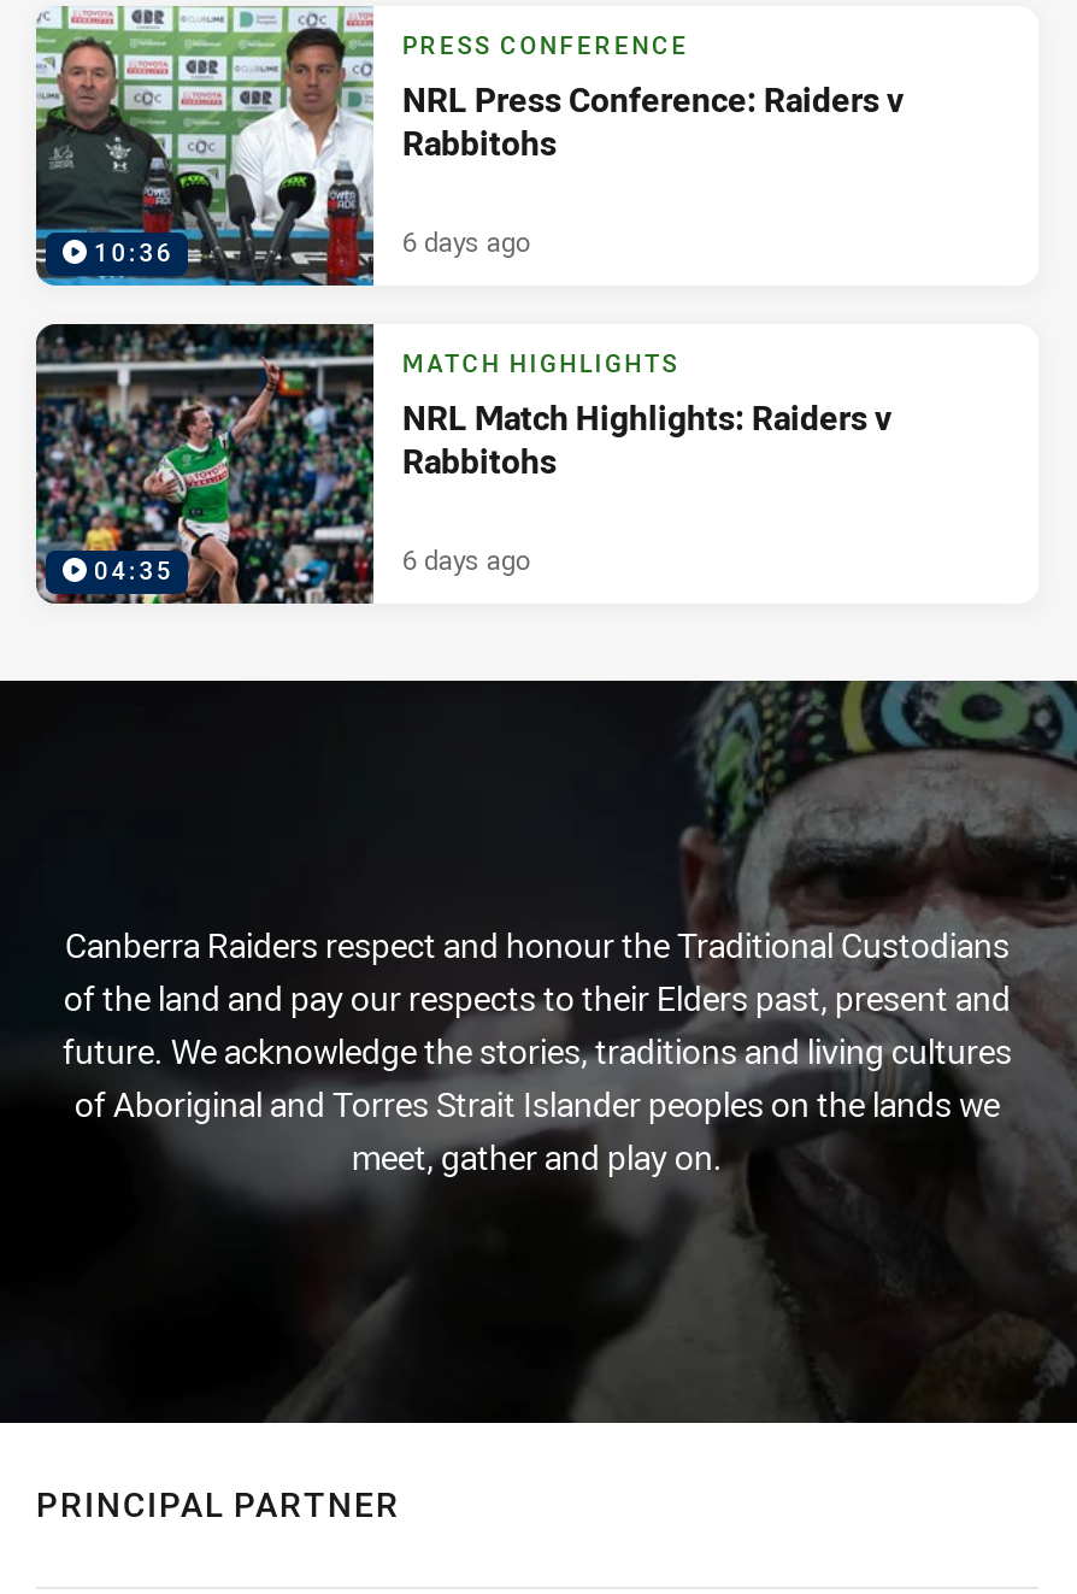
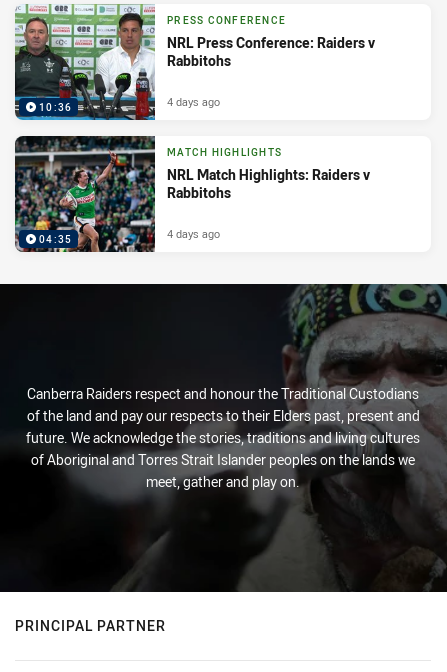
[402,223,530,259] 6 days ago -> [167,94,220,109] 4 days ago
[402,541,530,577] 6 days ago -> [167,226,220,241] 4 days ago

